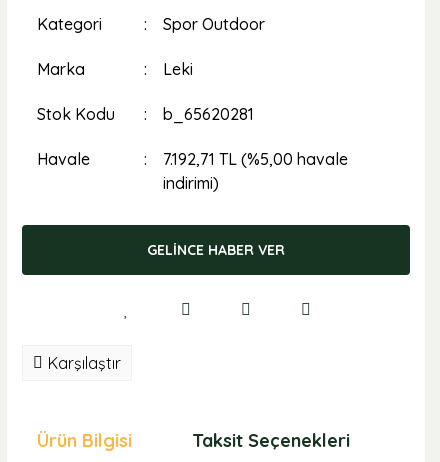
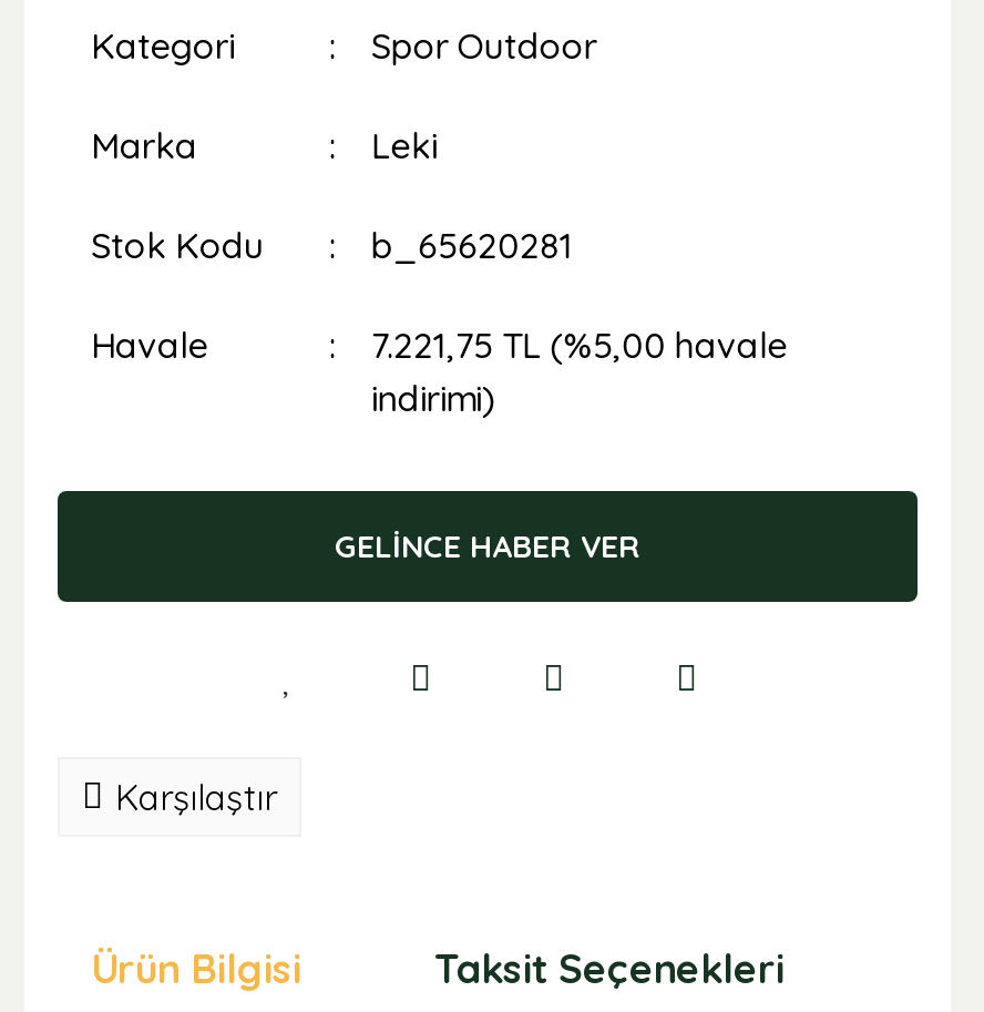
[163,149,348,169] 7.192,71 TL (%5,00 havale -> [371,323,788,367] 7.221,75 TL (%5,00 havale

